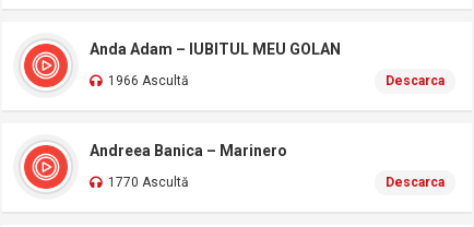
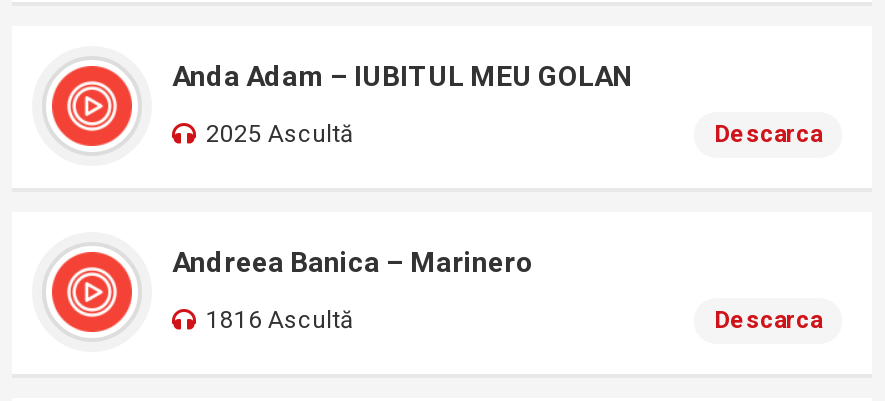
[108,73,189,88] 1966 Ascultă -> [206,120,354,148] 2025 Ascultă
[108,175,189,190] 1770 Ascultă -> [206,306,354,334] 1816 Ascultă

